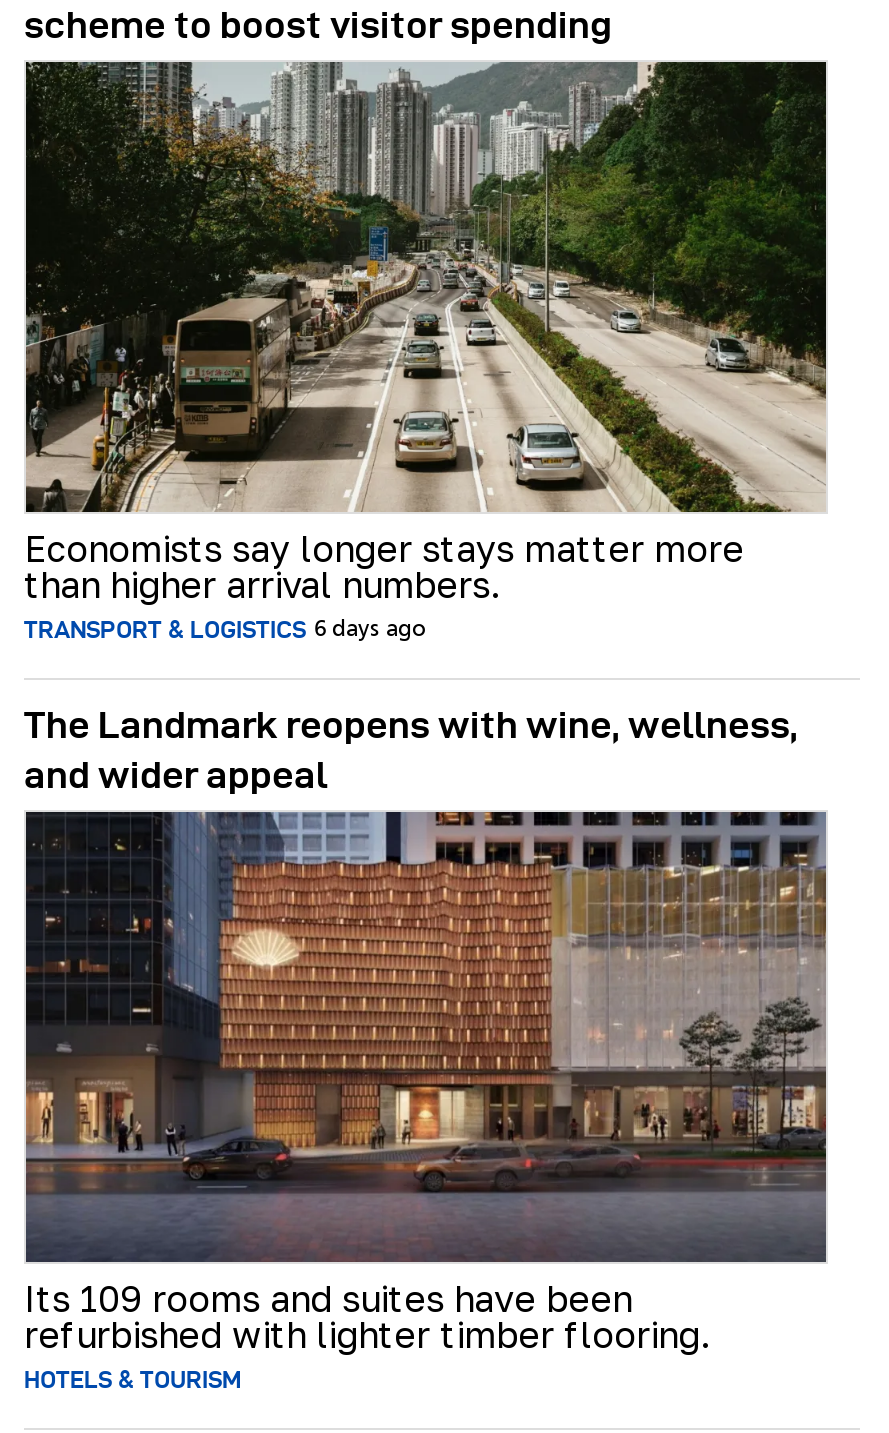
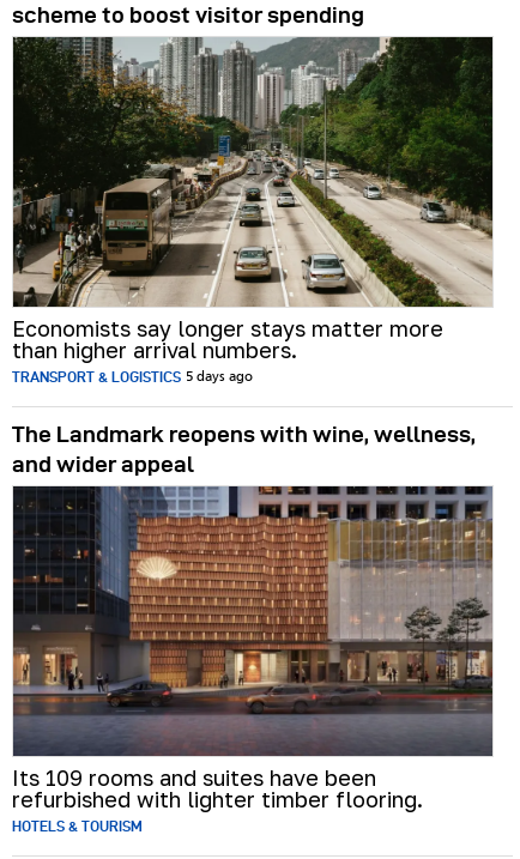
[24,616,426,642] TRANSPORT & LOGISTICS 6 days ago -> [12,369,253,385] TRANSPORT & LOGISTICS 5 days ago

